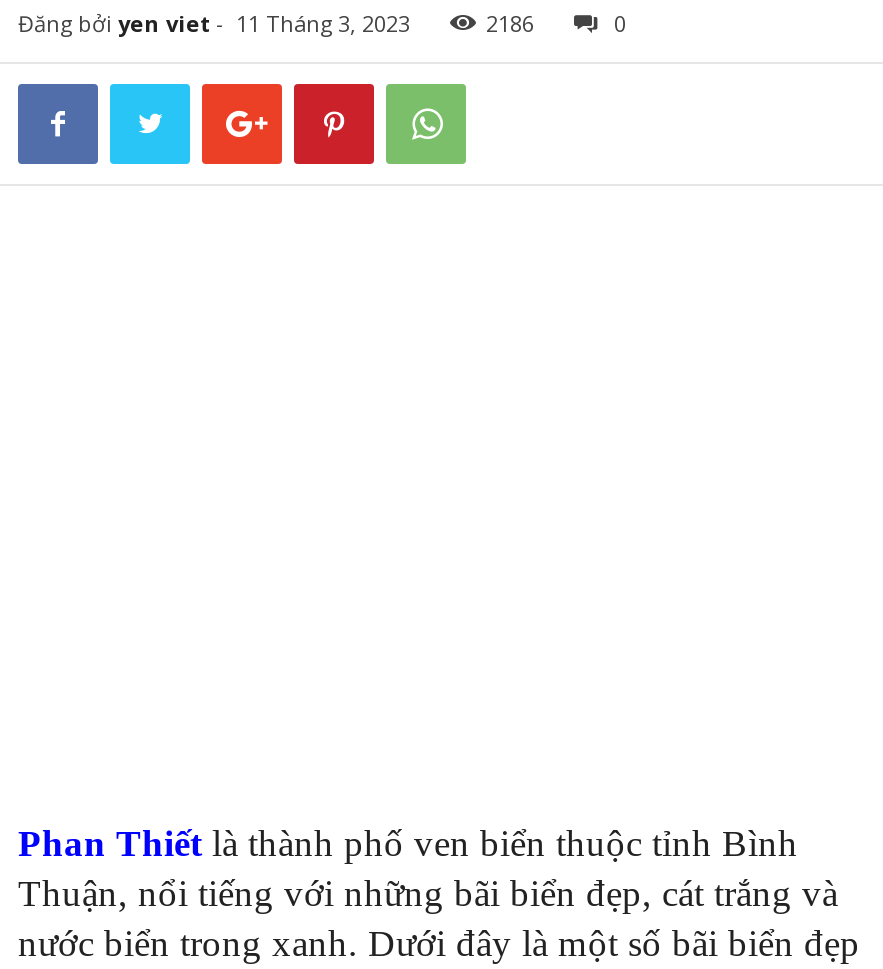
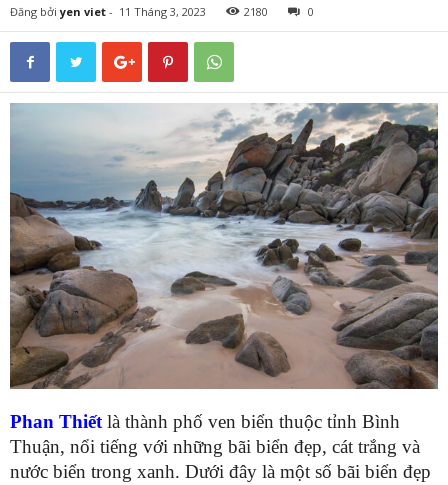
[486,8,534,38] 2186 -> [244,4,268,19] 2180
none -> [9,102,439,390] [image]

